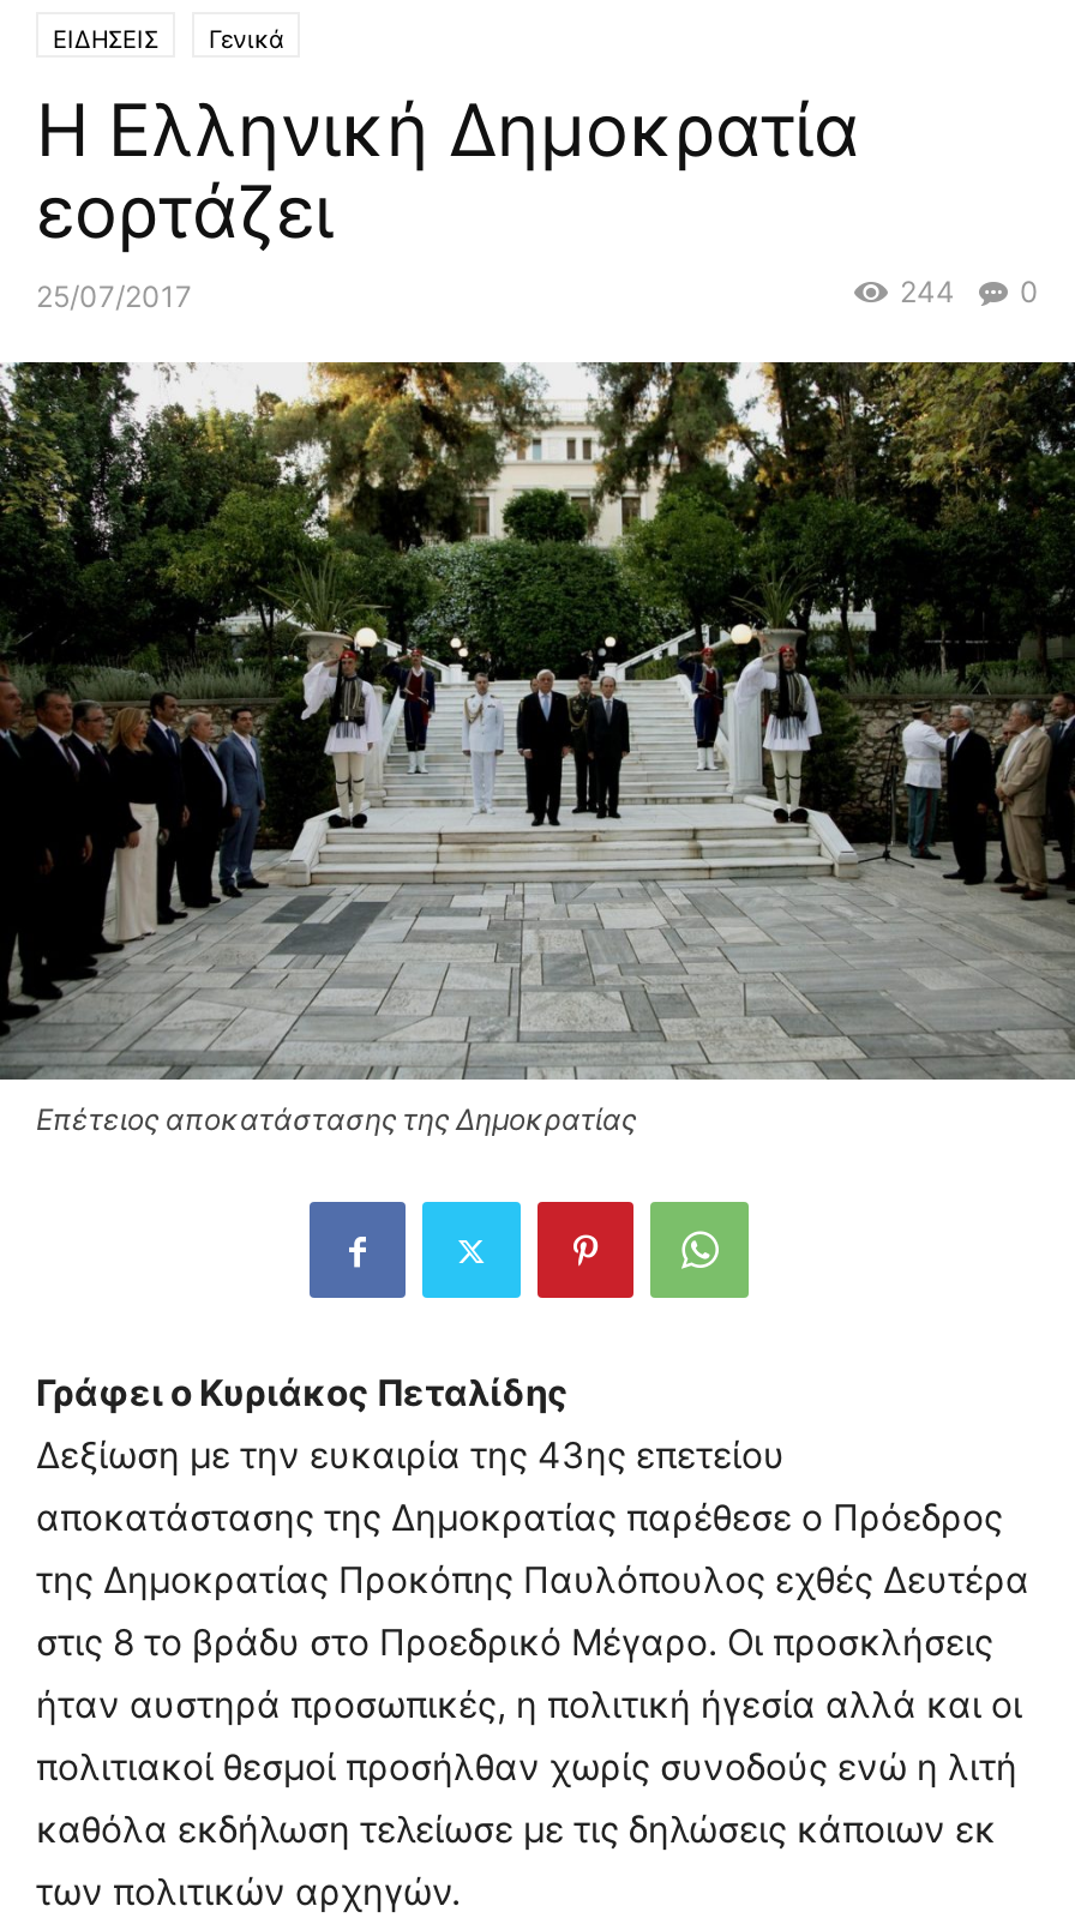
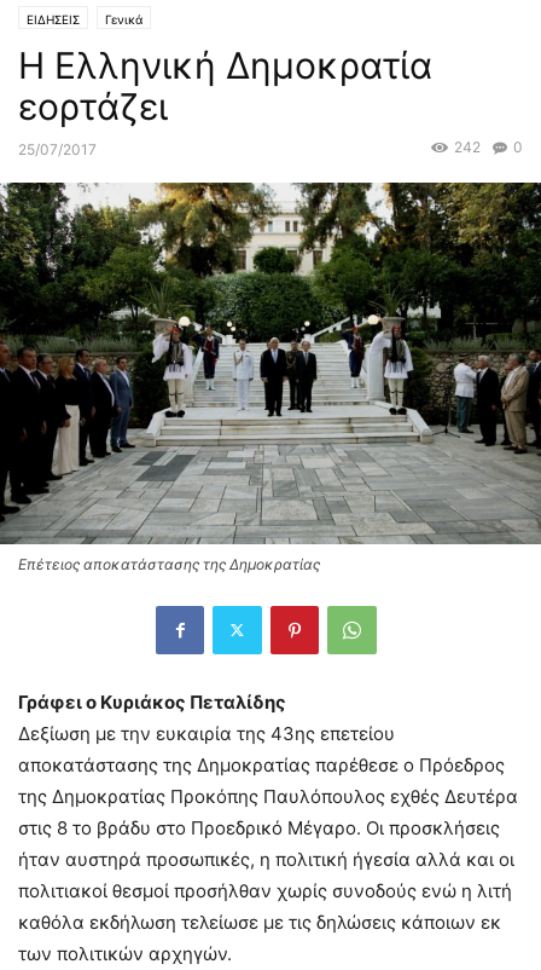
[900,273,1039,309] 244 0 -> [454,138,523,156] 242 0

